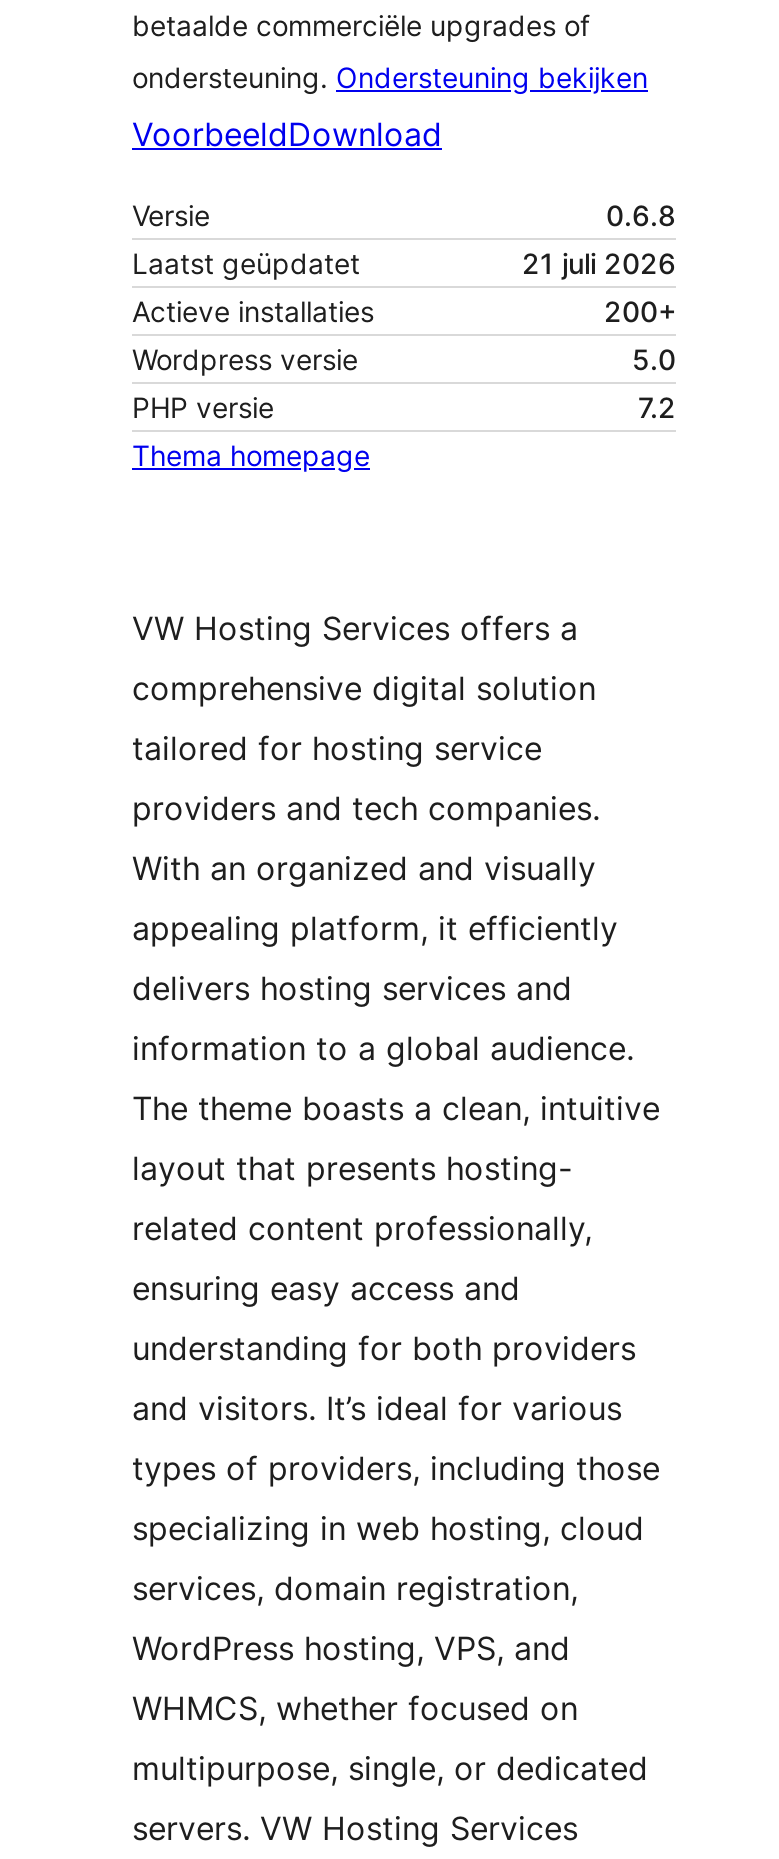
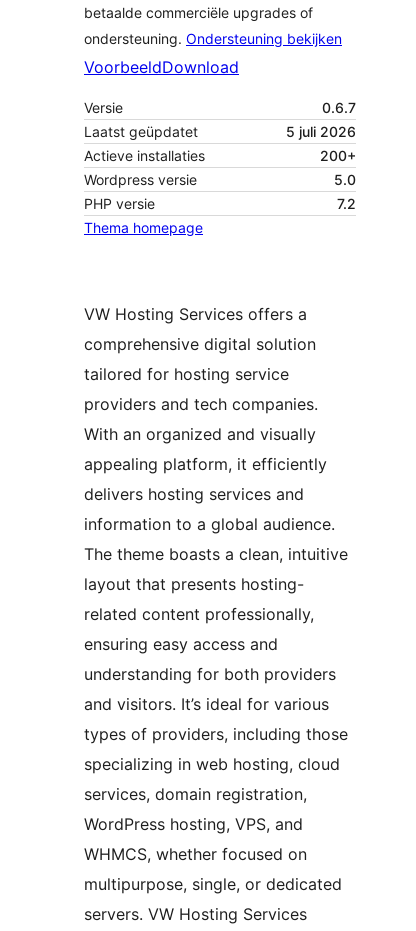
[606,198,676,232] 0.6.8 -> [322,99,356,116] 0.6.7
[522,246,676,280] 21 juli 2026 -> [286,123,356,140] 5 juli 2026

